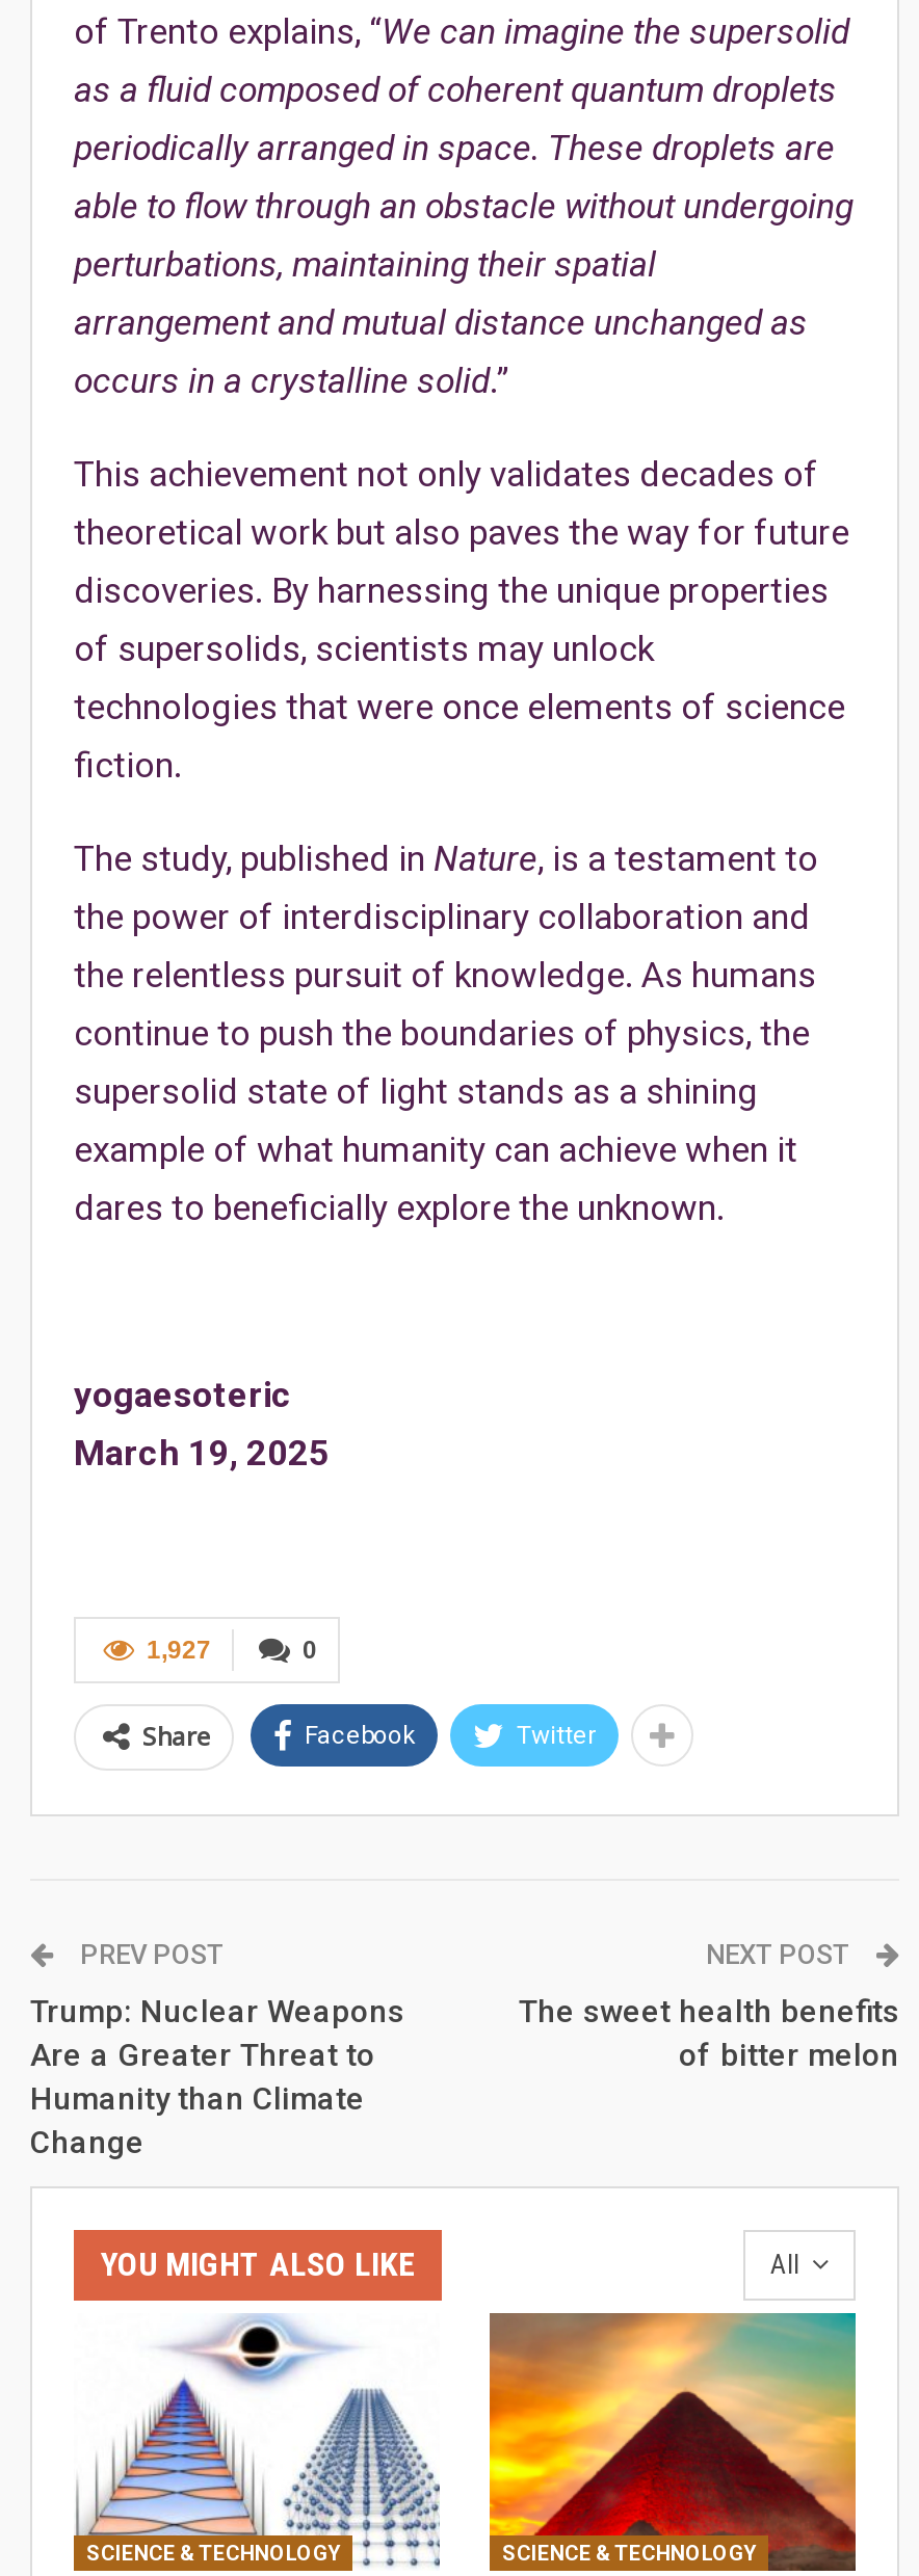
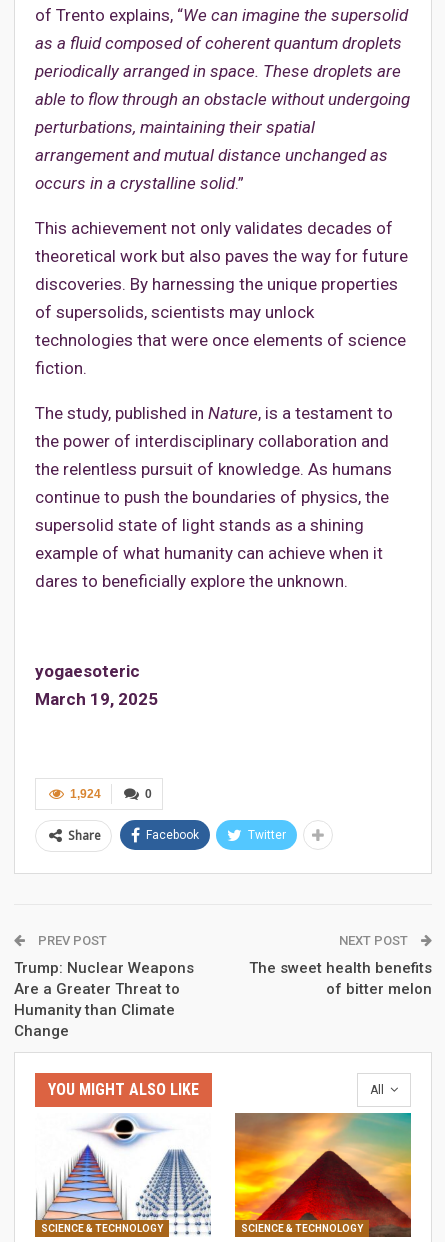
[147,1635,211,1664] 1,927 -> [70,787,101,801] 1,924

